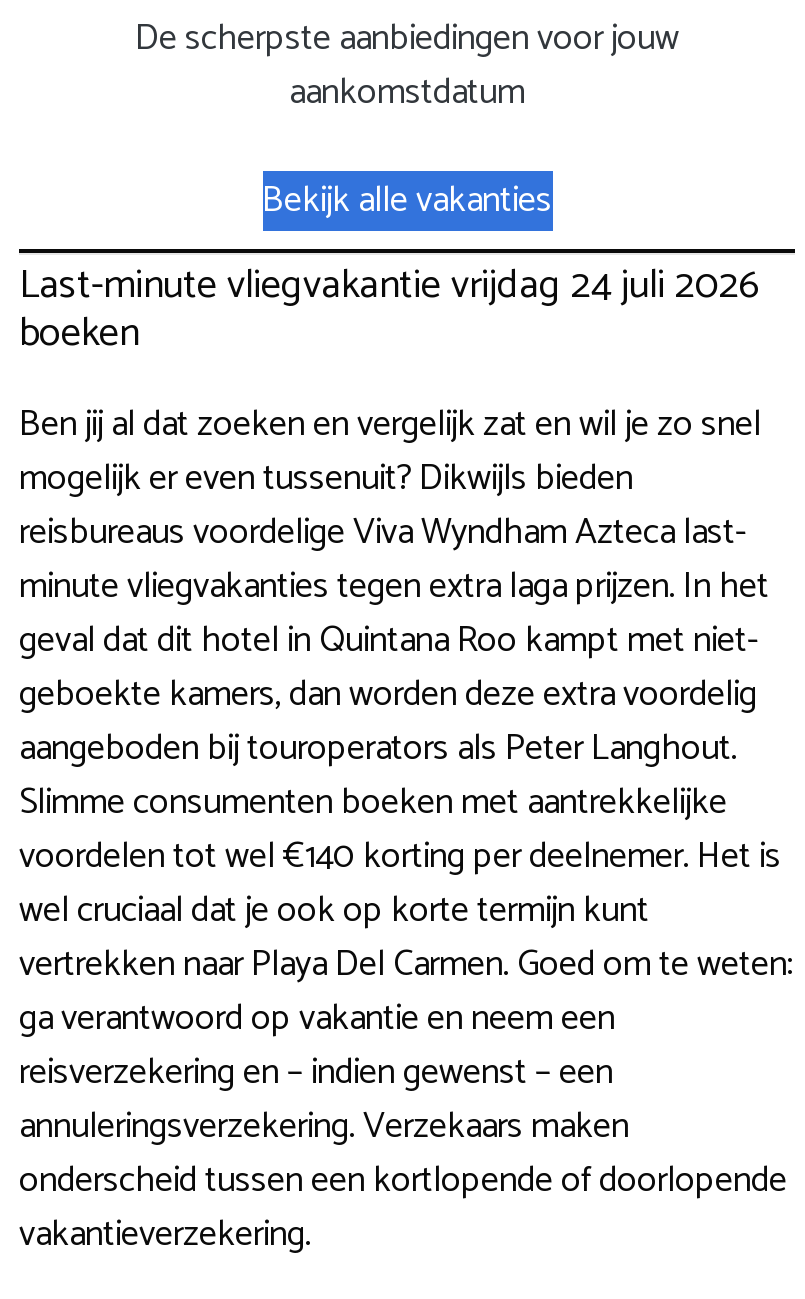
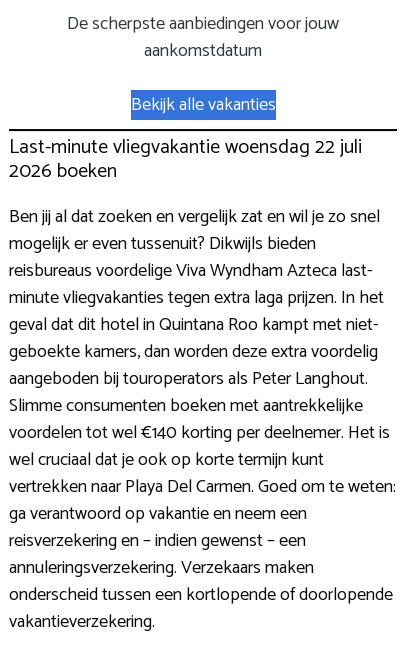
[19,252,761,366] Last-minute vliegvakantie vrijdag 24 juli 2026 | boeken -> [9,130,362,187] Last-minute vliegvakantie woensdag 22 juli | 2026 boeken

